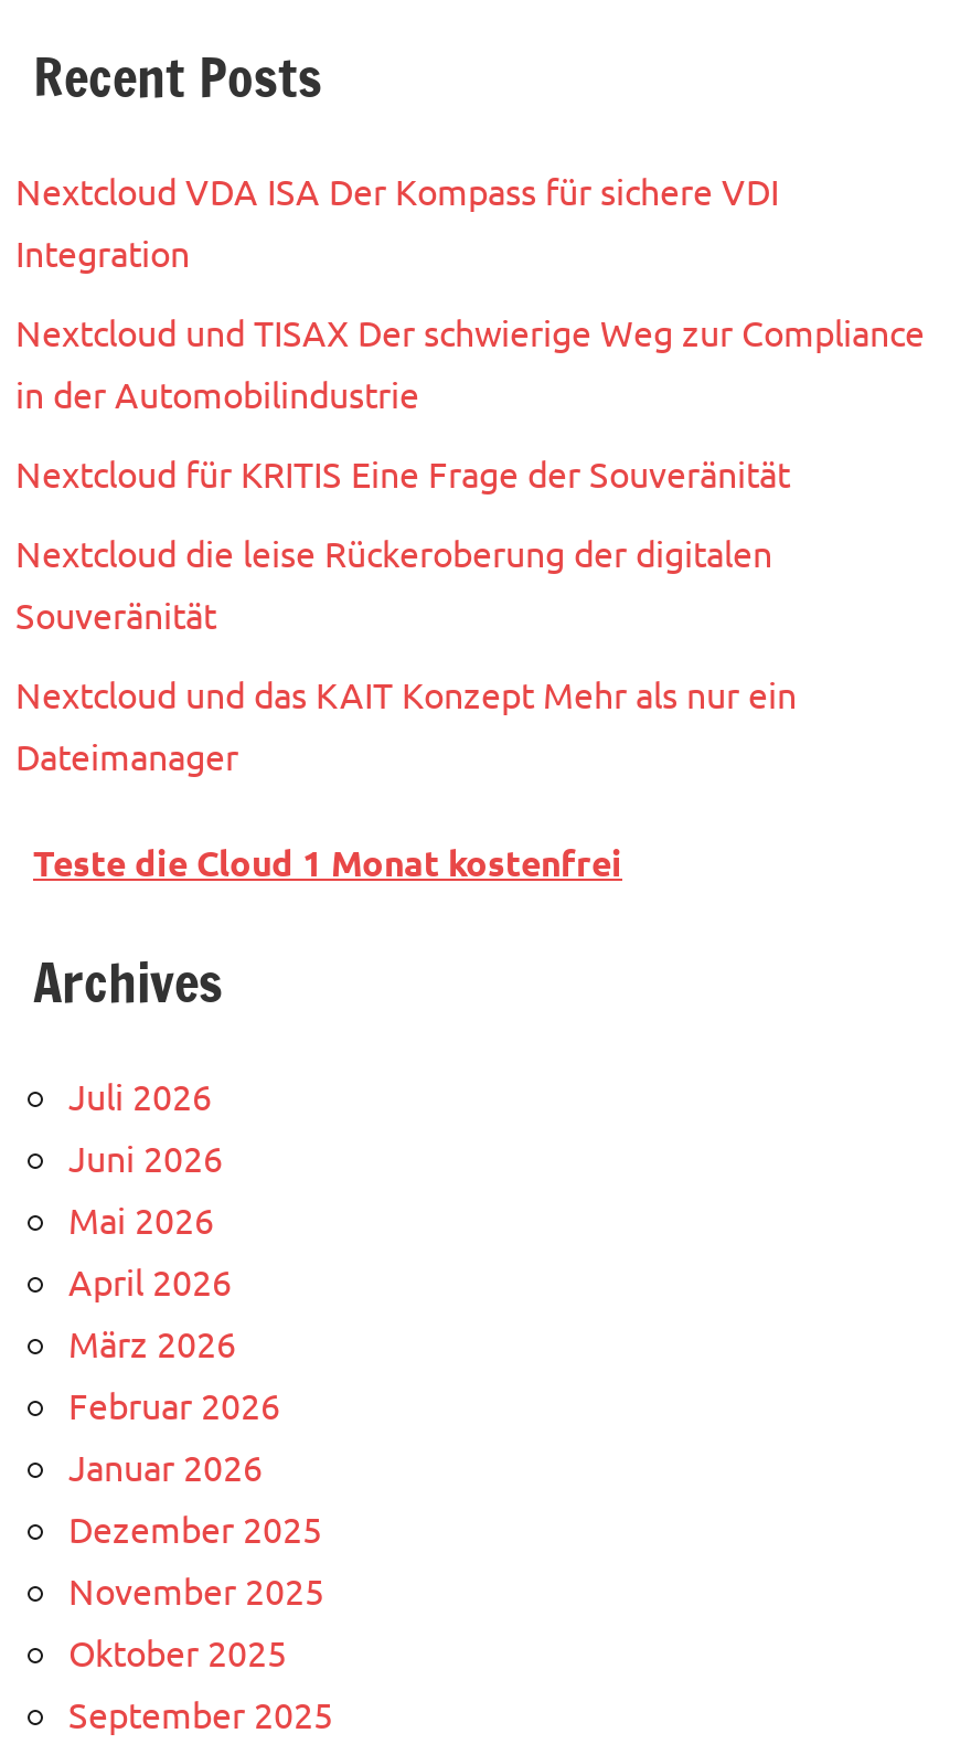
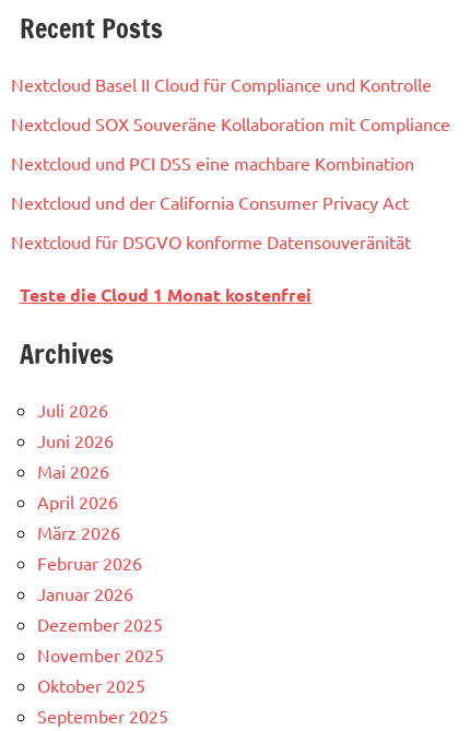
[15,167,779,273] Nextcloud VDA ISA Der Kompass für sichere VDI | Integration -> [11,73,432,95] Nextcloud Basel II Cloud für Compliance und Kontrolle
[15,308,925,414] Nextcloud und TISAX Der schwierige Weg zur Compliance | in der Automobilindustrie -> [11,112,450,134] Nextcloud SOX Souveräne Kollaboration mit Compliance
[15,449,790,493] Nextcloud für KRITIS Eine Frage der Souveränität -> [11,151,414,173] Nextcloud und PCI DSS eine machbare Kombination
[15,529,772,635] Nextcloud die leise Rückeroberung der digitalen | Souveränität -> [11,191,409,213] Nextcloud und der California Consumer Privacy Act
[15,670,797,776] Nextcloud und das KAIT Konzept Mehr als nur ein | Dateimanager -> [11,230,411,252] Nextcloud für DSGVO konforme Datensouveränität

